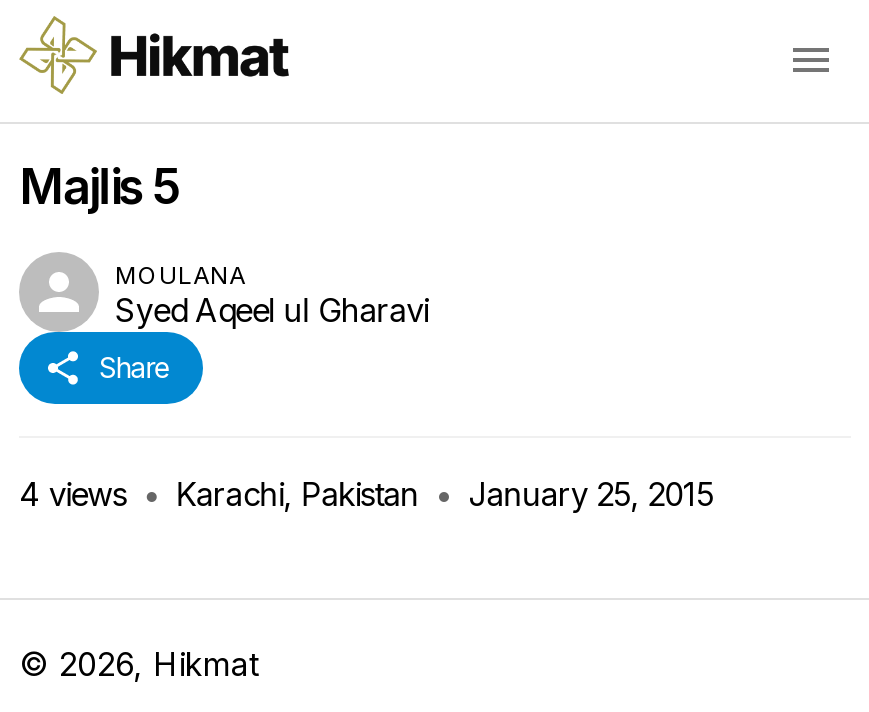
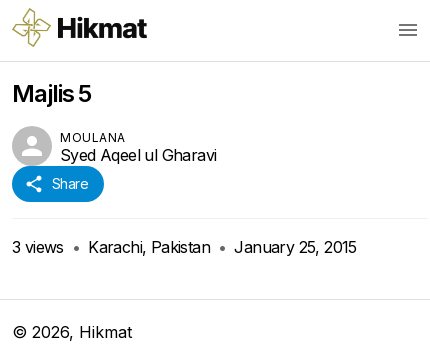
[19,474,713,514] 4 views • Karachi, Pakistan • January 25, 2015 -> [12,237,357,257] 3 views • Karachi, Pakistan • January 25, 2015

